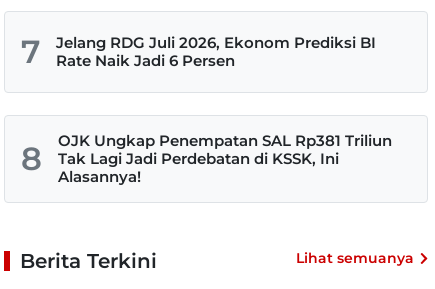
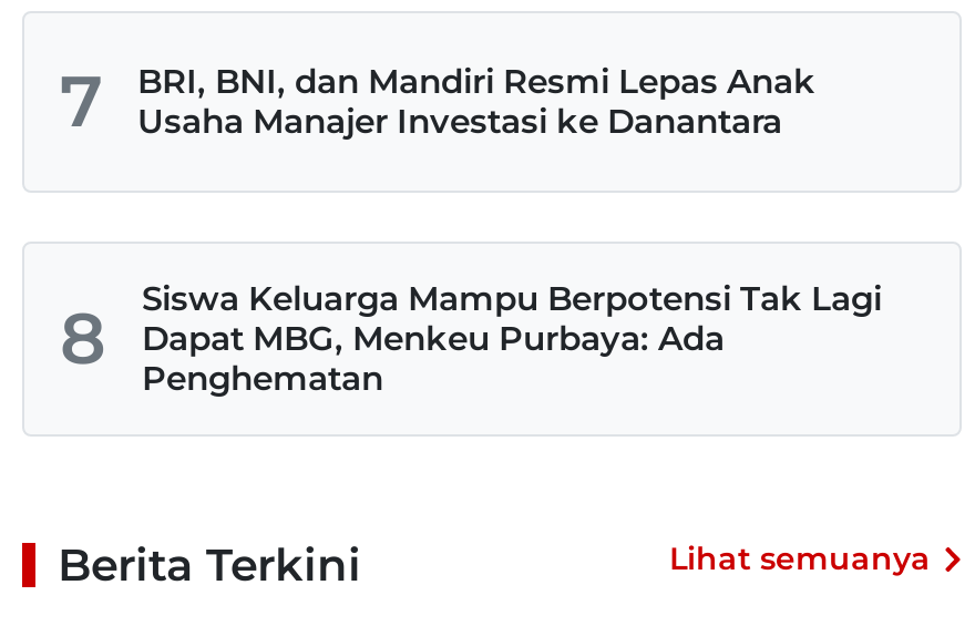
[56,33,376,70] Jelang RDG Juli 2026, Ekonom Prediksi BI | Rate Naik Jadi 6 Persen -> [137,60,815,142] BRI, BNI, dan Mandiri Resmi Lepas Anak | Usaha Manajer Investasi ke Danantara
[58,131,392,186] OJK Ungkap Penempatan SAL Rp381 Triliun | Tak Lagi Jadi Perdebatan di KSSK, Ini | Alasannya! -> [142,277,882,399] Siswa Keluarga Mampu Berpotensi Tak Lagi | Dapat MBG, Menkeu Purbaya: Ada | Penghematan

